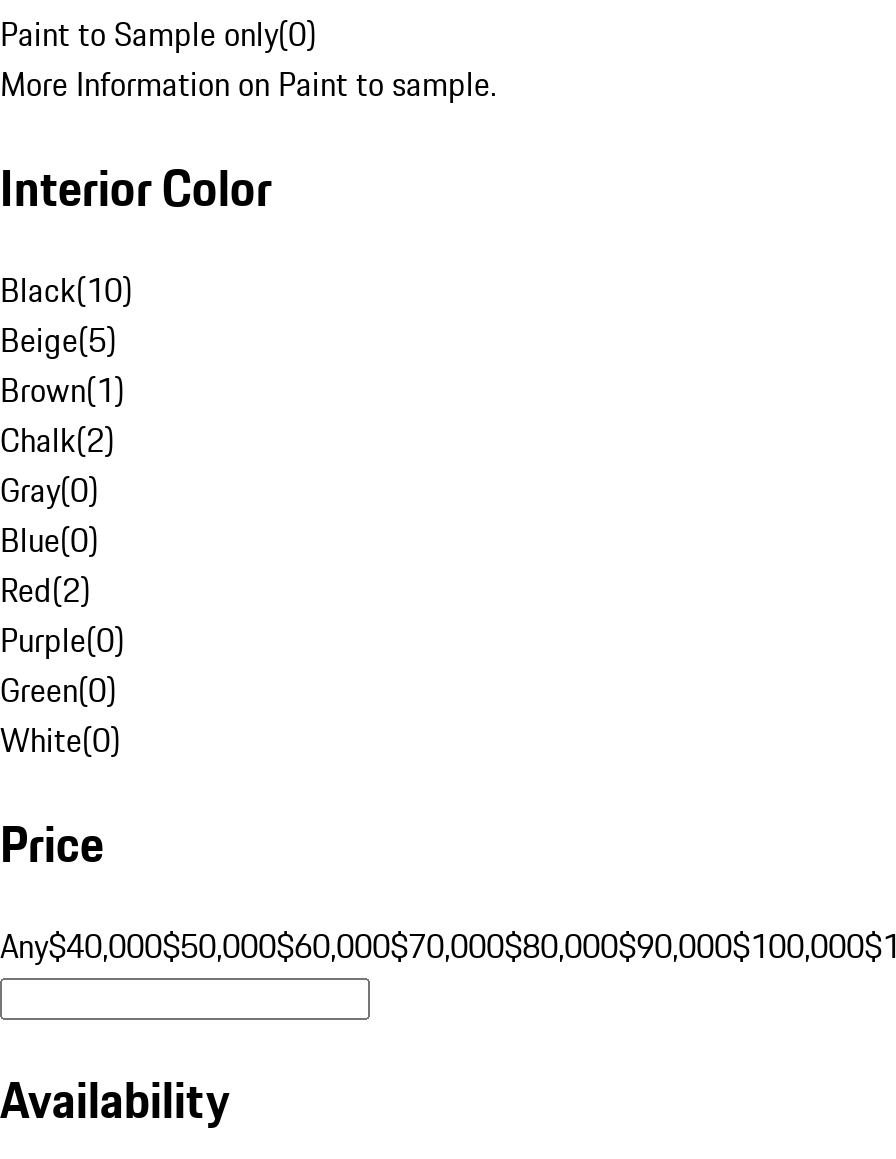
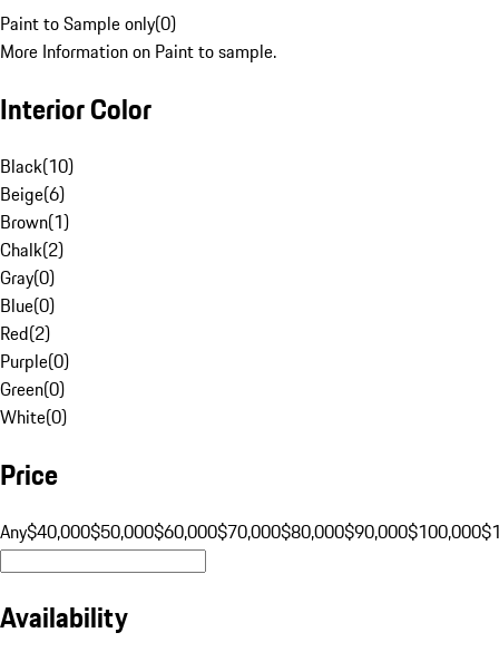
[0,316,116,364] Beige(5) -> [0,180,65,207] Beige(6)

